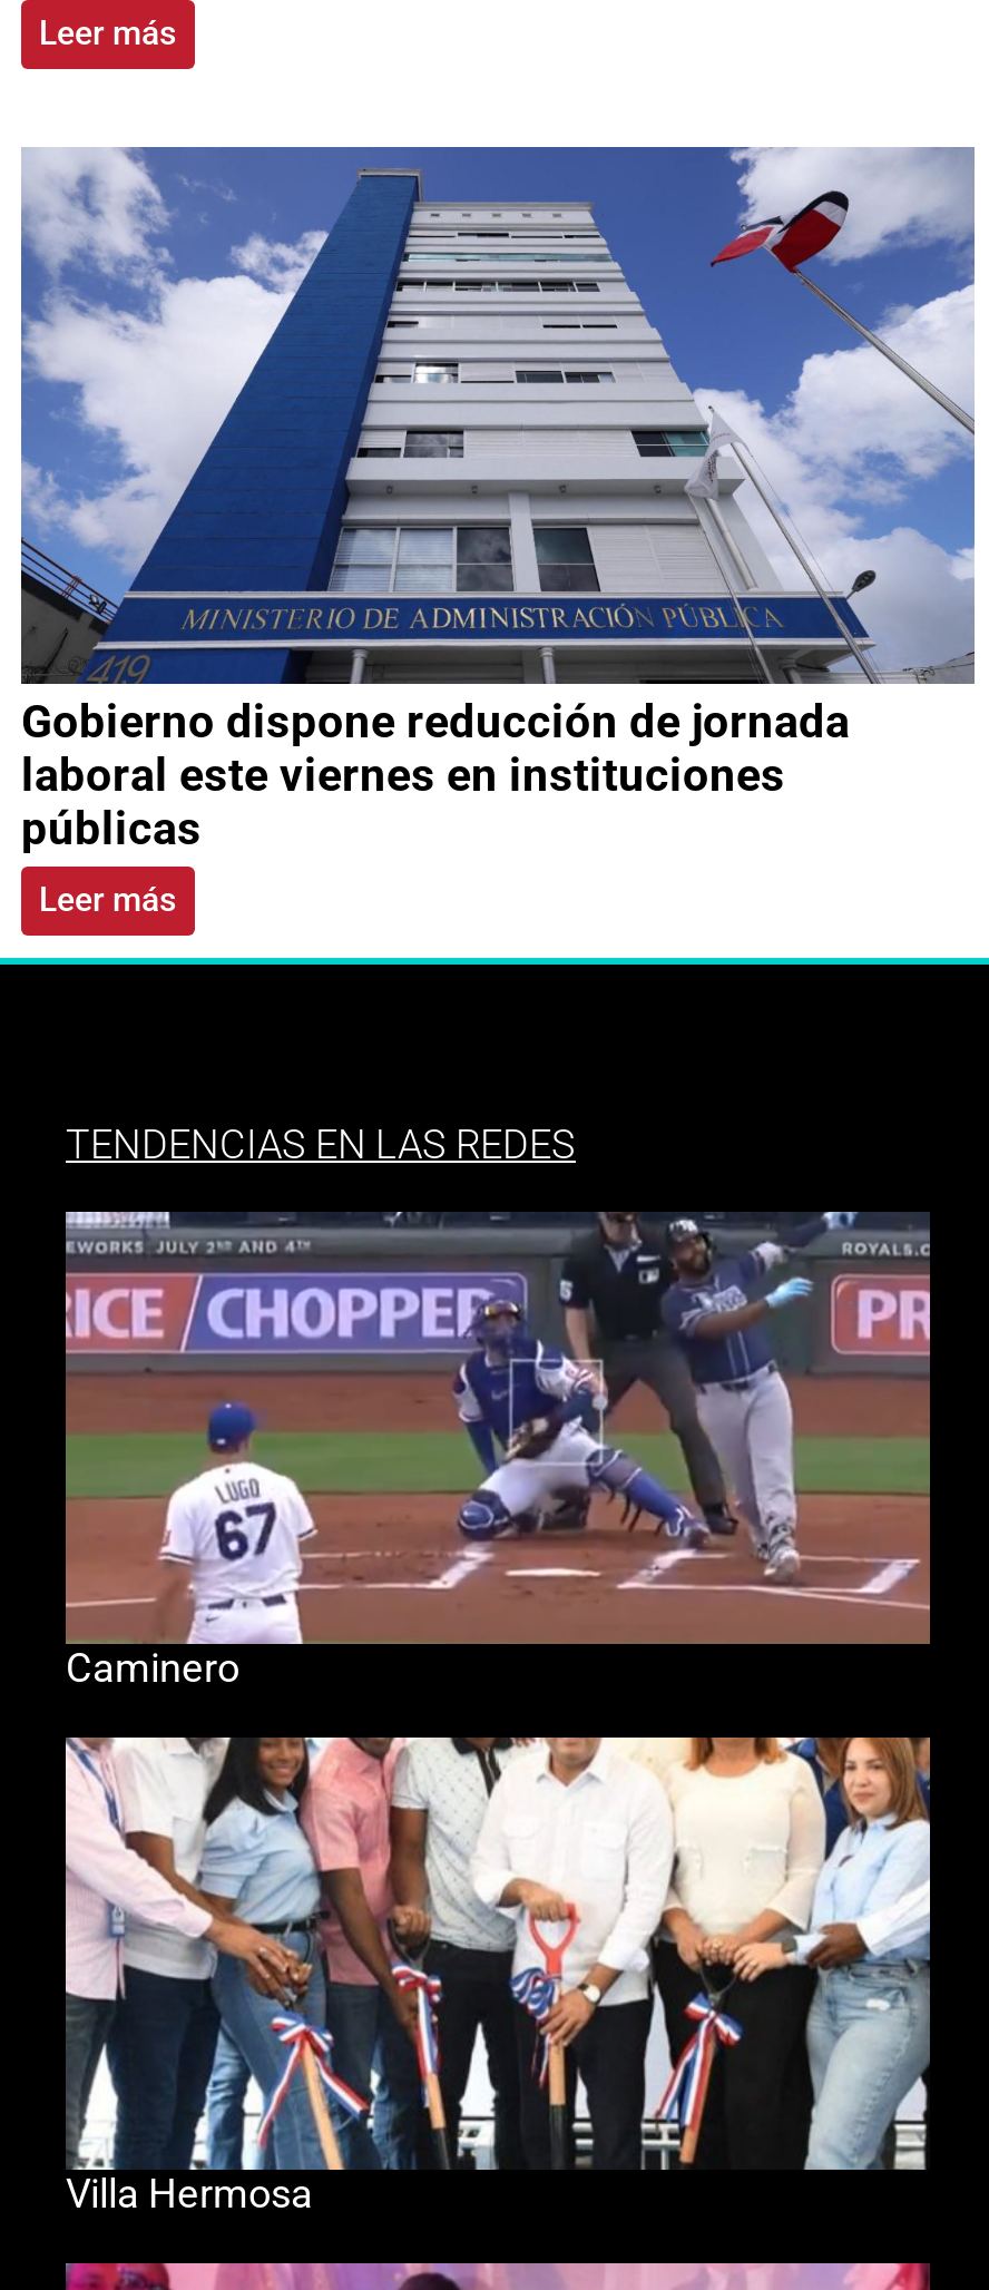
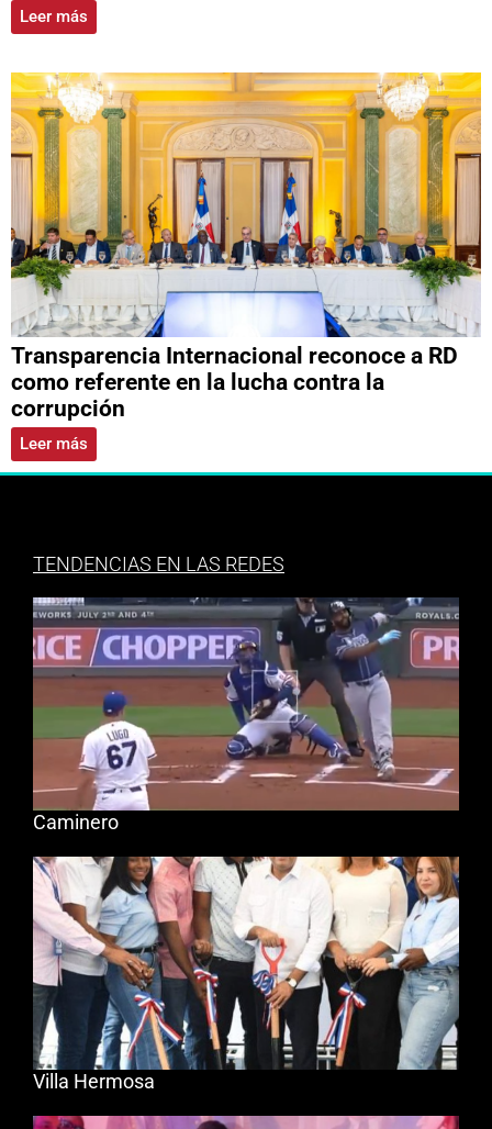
[19,145,977,856] [image] | Gobierno dispone reducción de jornada | laboral este viernes en instituciones | públicas -> [10,71,482,422] [image] | Transparencia Internacional reconoce a RD | como referente en la lucha contra la | corrupción

